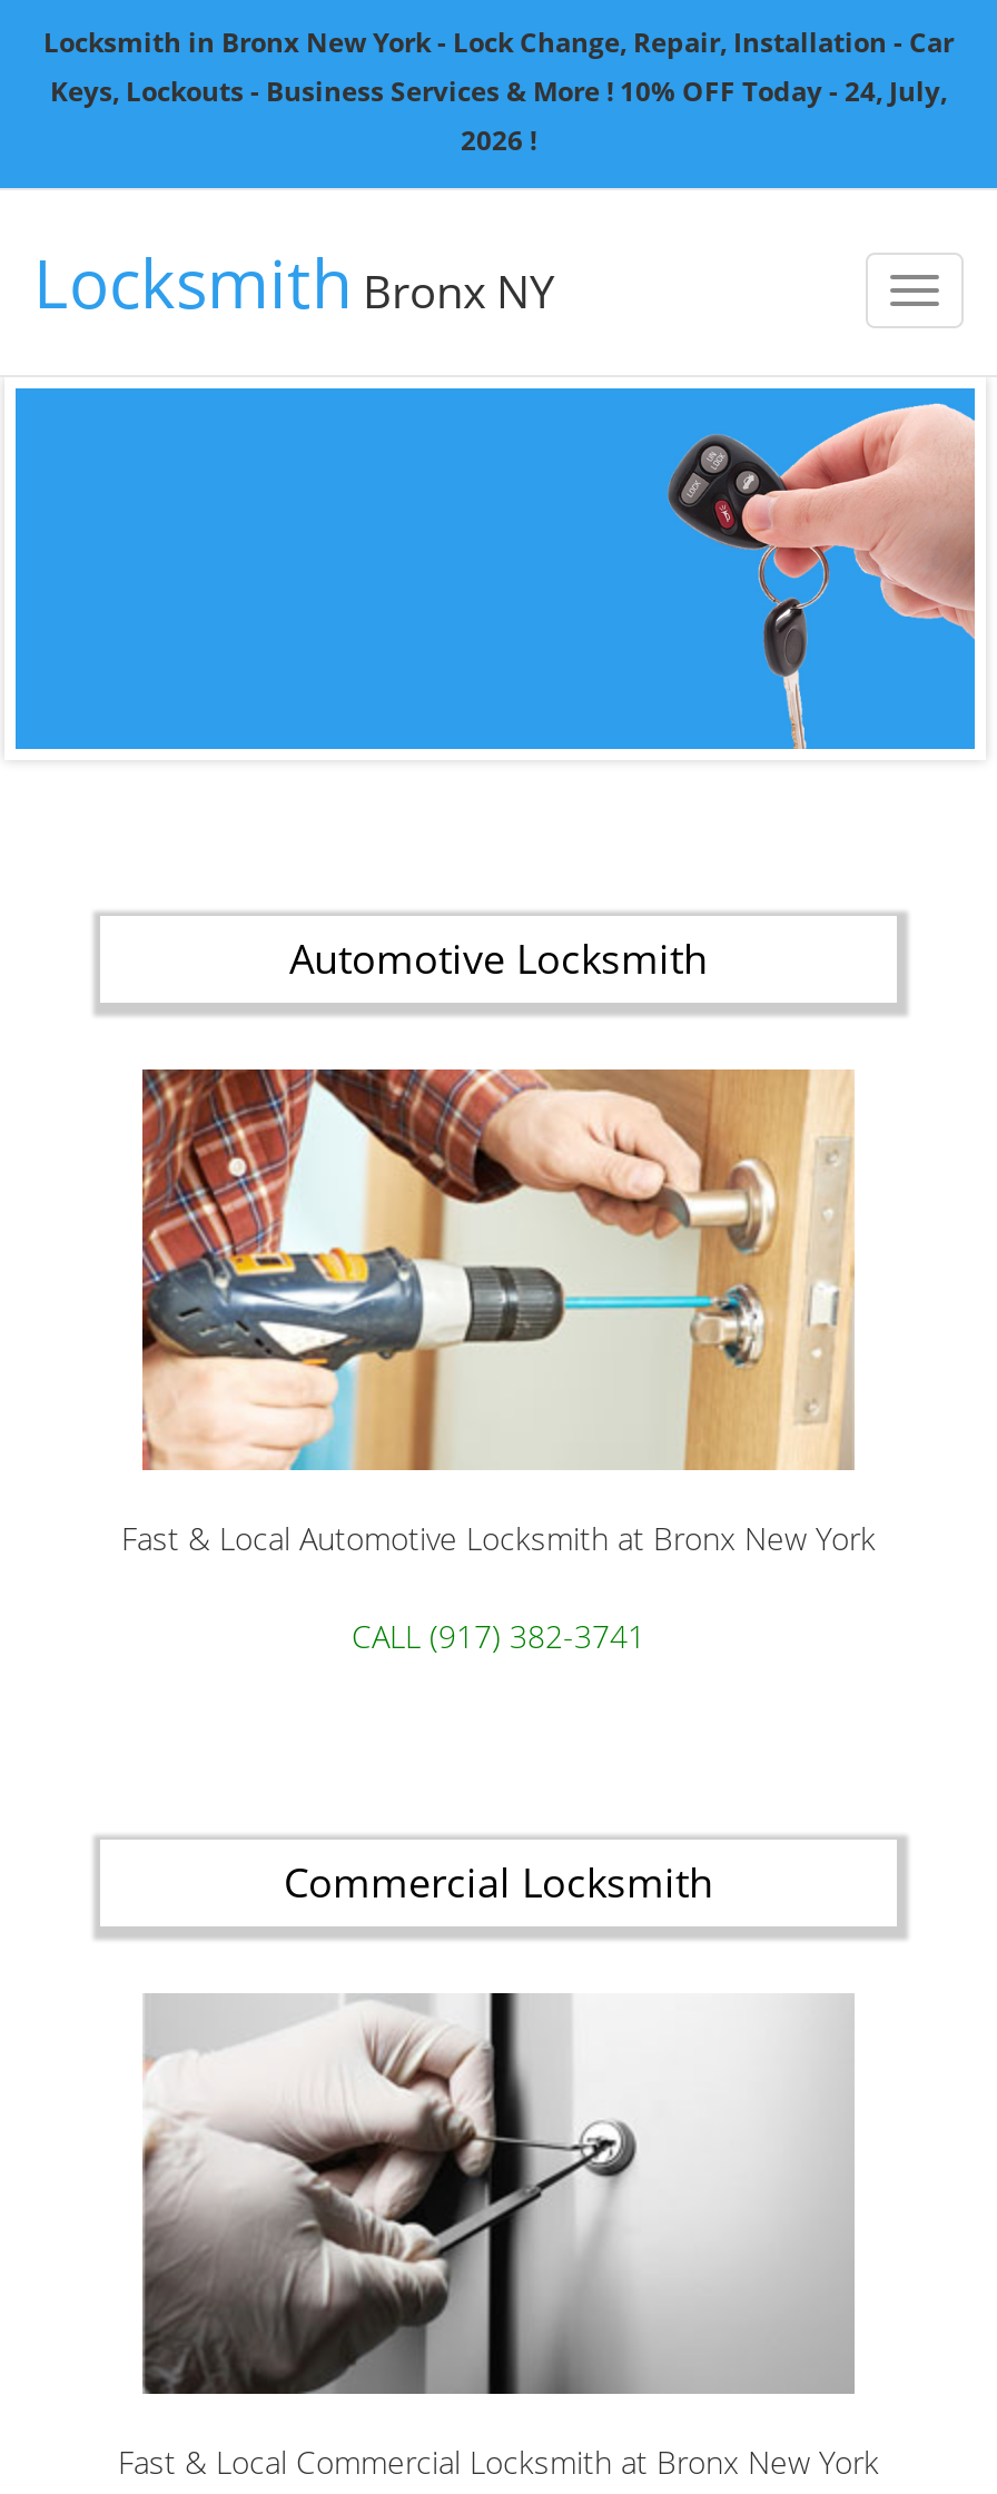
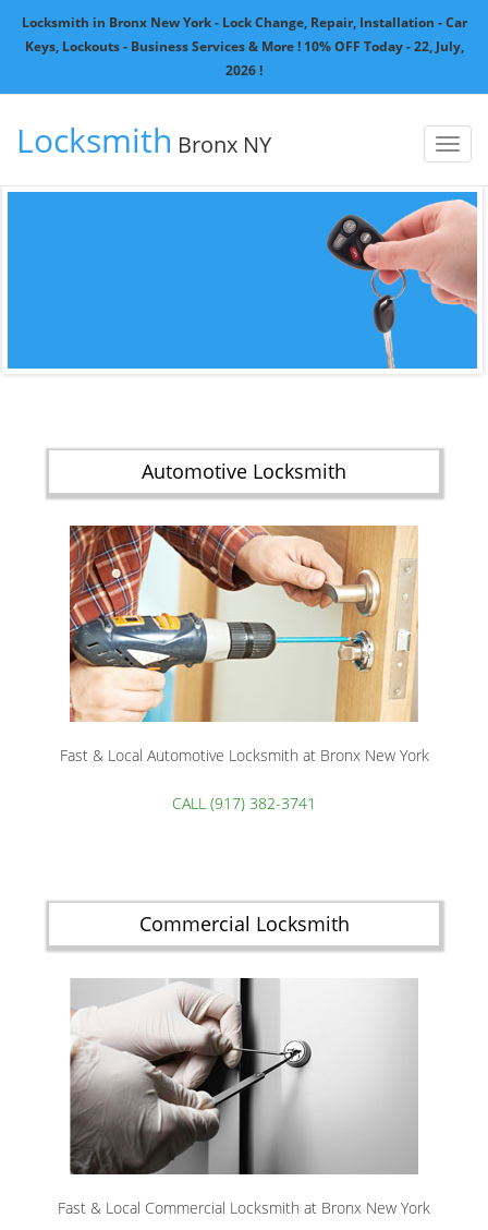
[50,72,947,110] Keys, Lockouts - Business Services & More ! 10% OFF Today - 24, July, -> [25,37,463,56] Keys, Lockouts - Business Services & More ! 10% OFF Today - 22, July,

